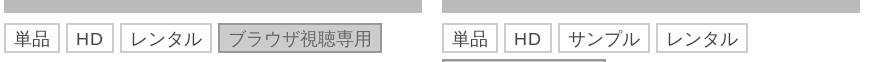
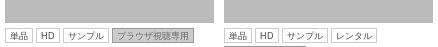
[130,29,202,49] レンタル -> [68,31,104,41] サンプル

